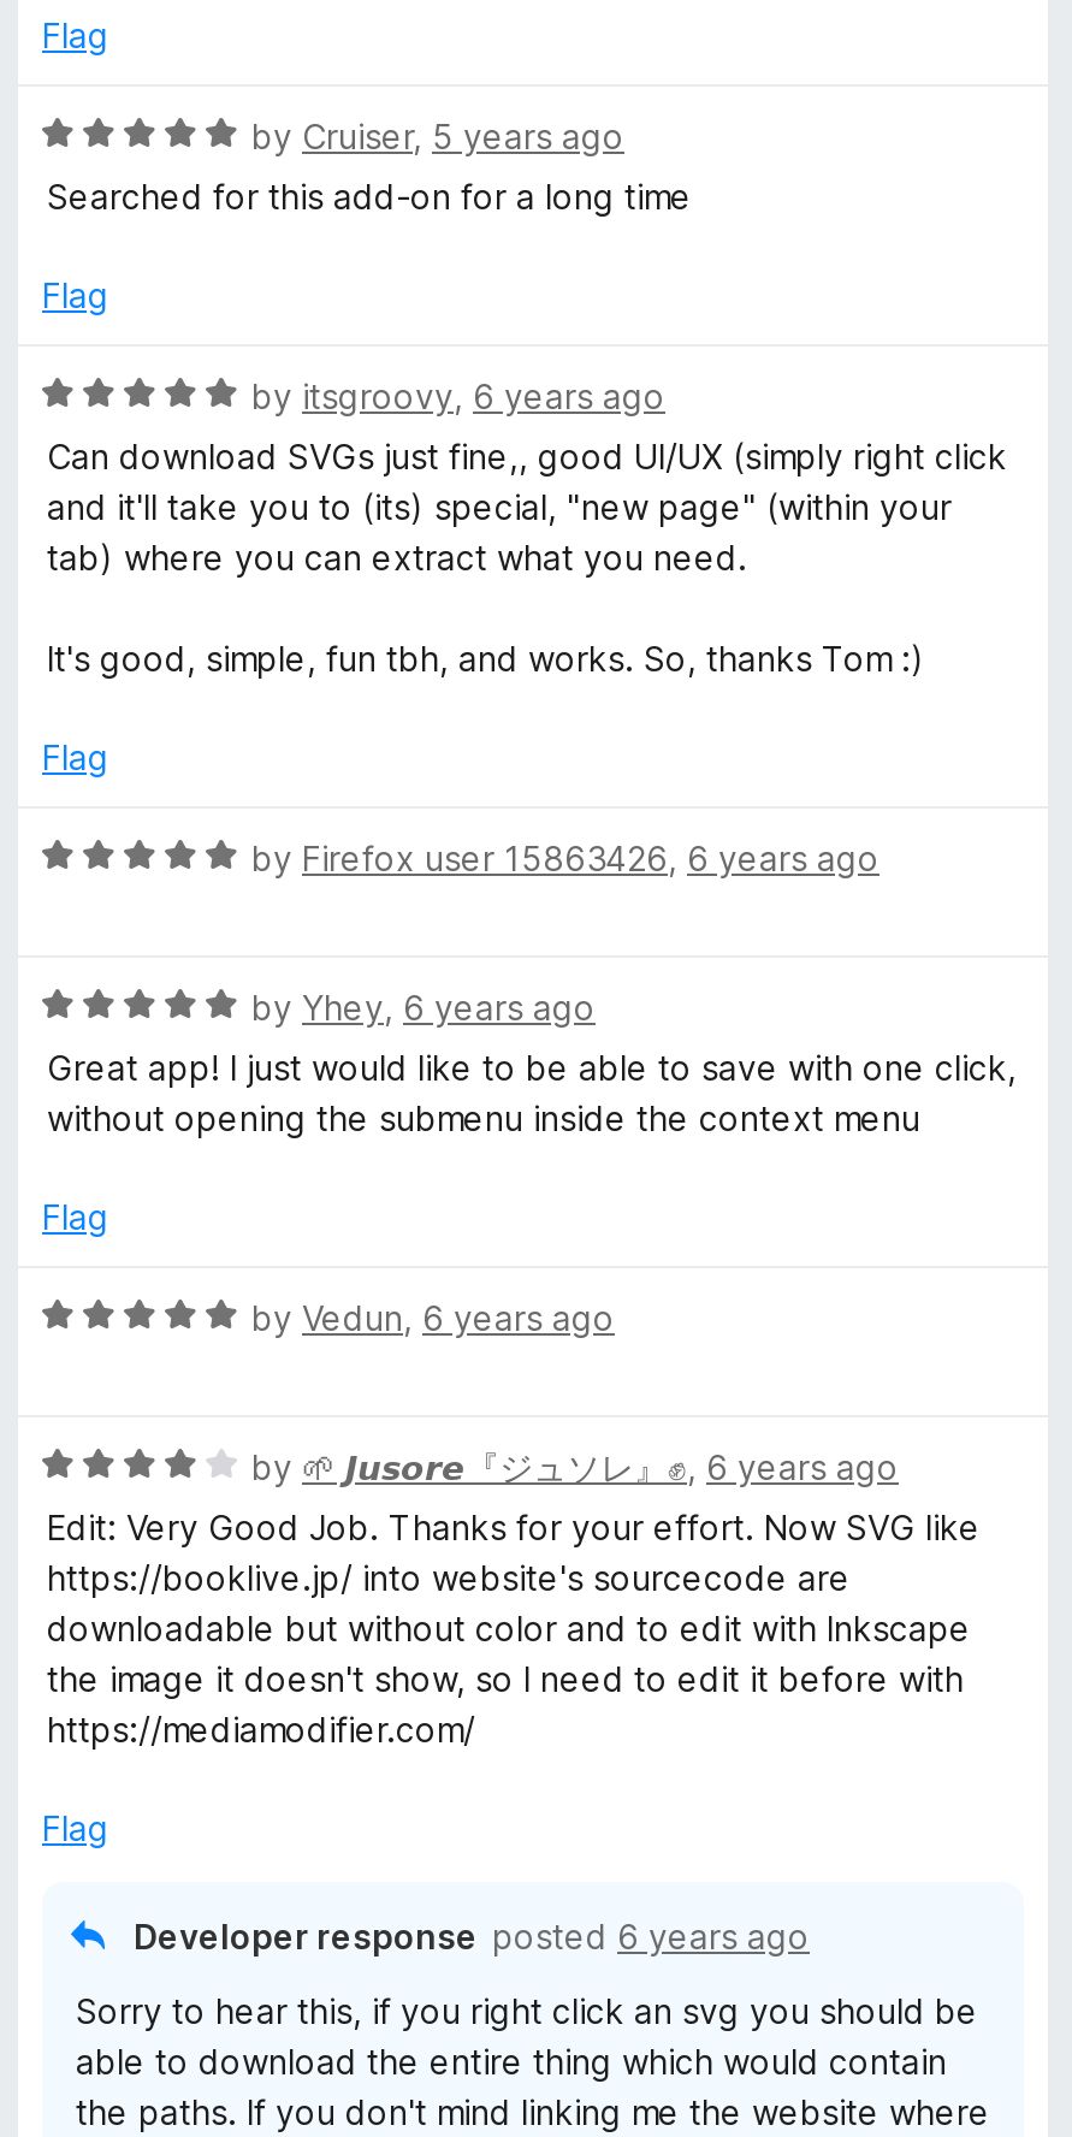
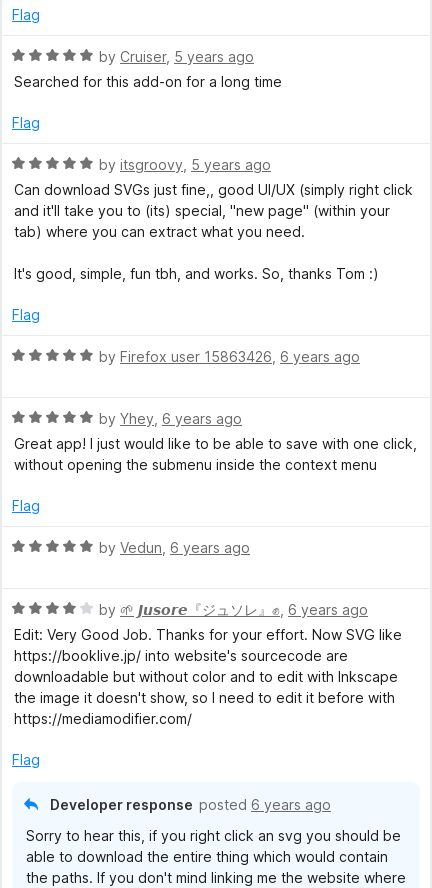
[251,375,665,416] by itsgroovy, 6 years ago -> [99,156,271,173] by itsgroovy, 5 years ago

